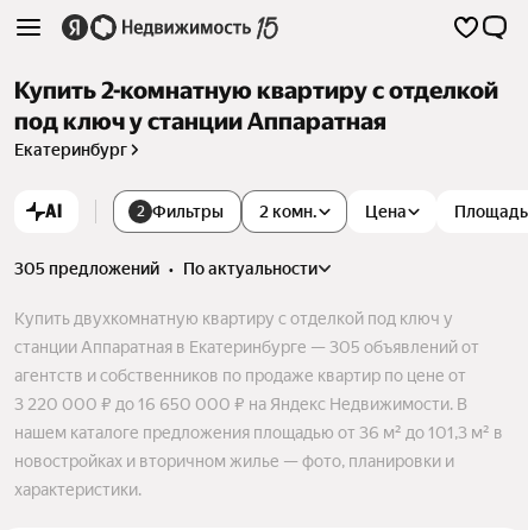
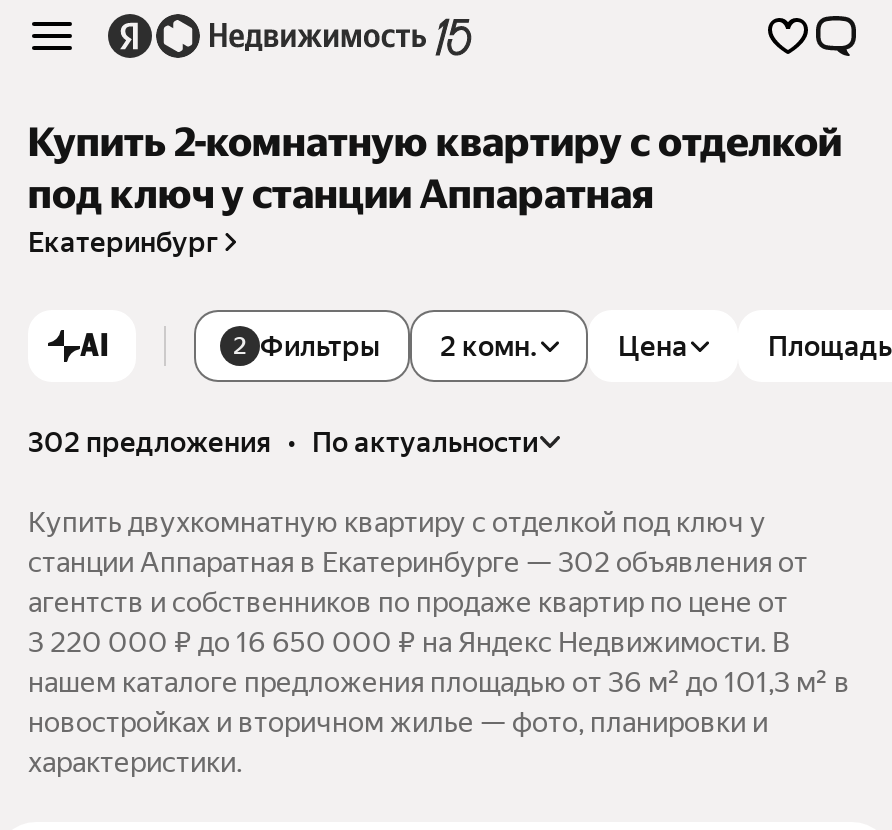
[14,259,318,278] 305 предложений • по актуальности -> [28,426,538,458] 302 предложения • по актуальности
[14,338,479,357] станции Аппаратная в Екатеринбурге — 305 объявлений от -> [28,546,808,578] станции Аппаратная в Екатеринбурге — 302 объявления от

